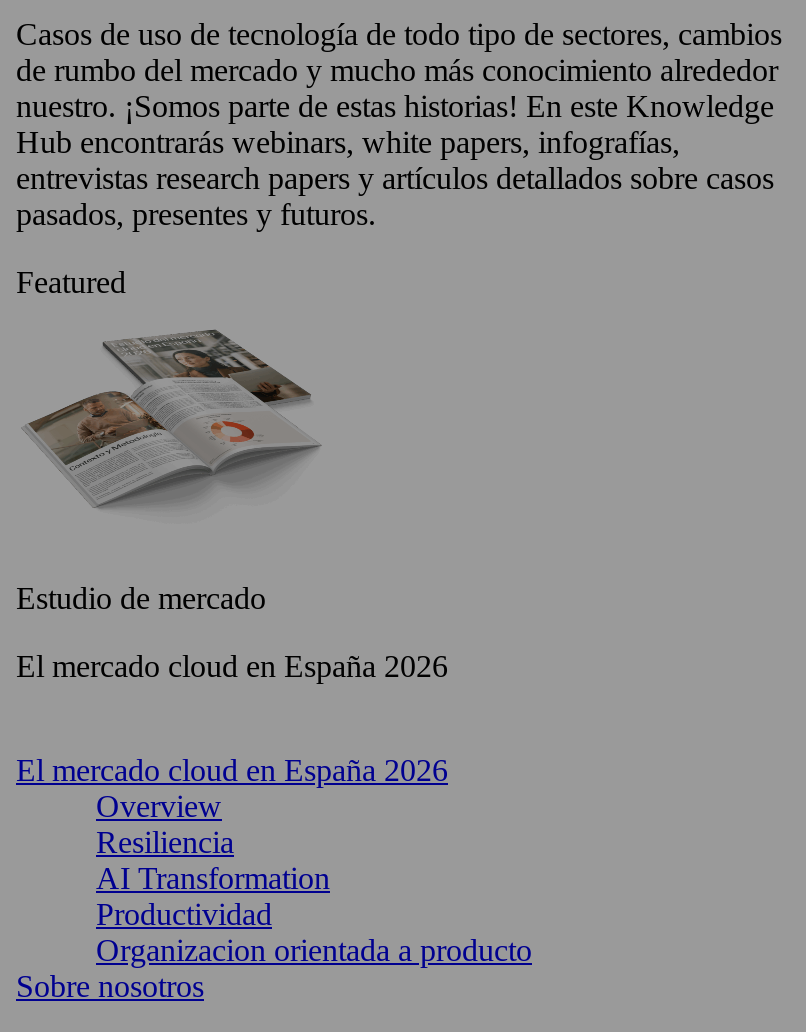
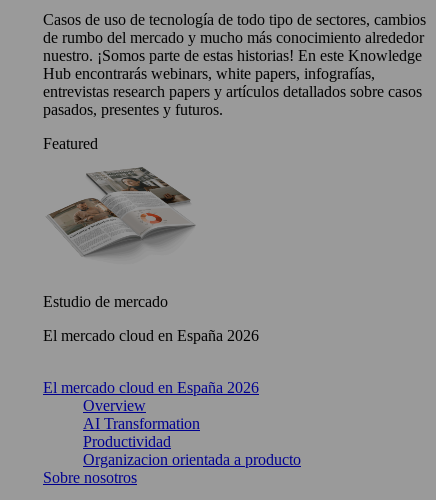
[96,825,234,859] Resiliencia -> none

